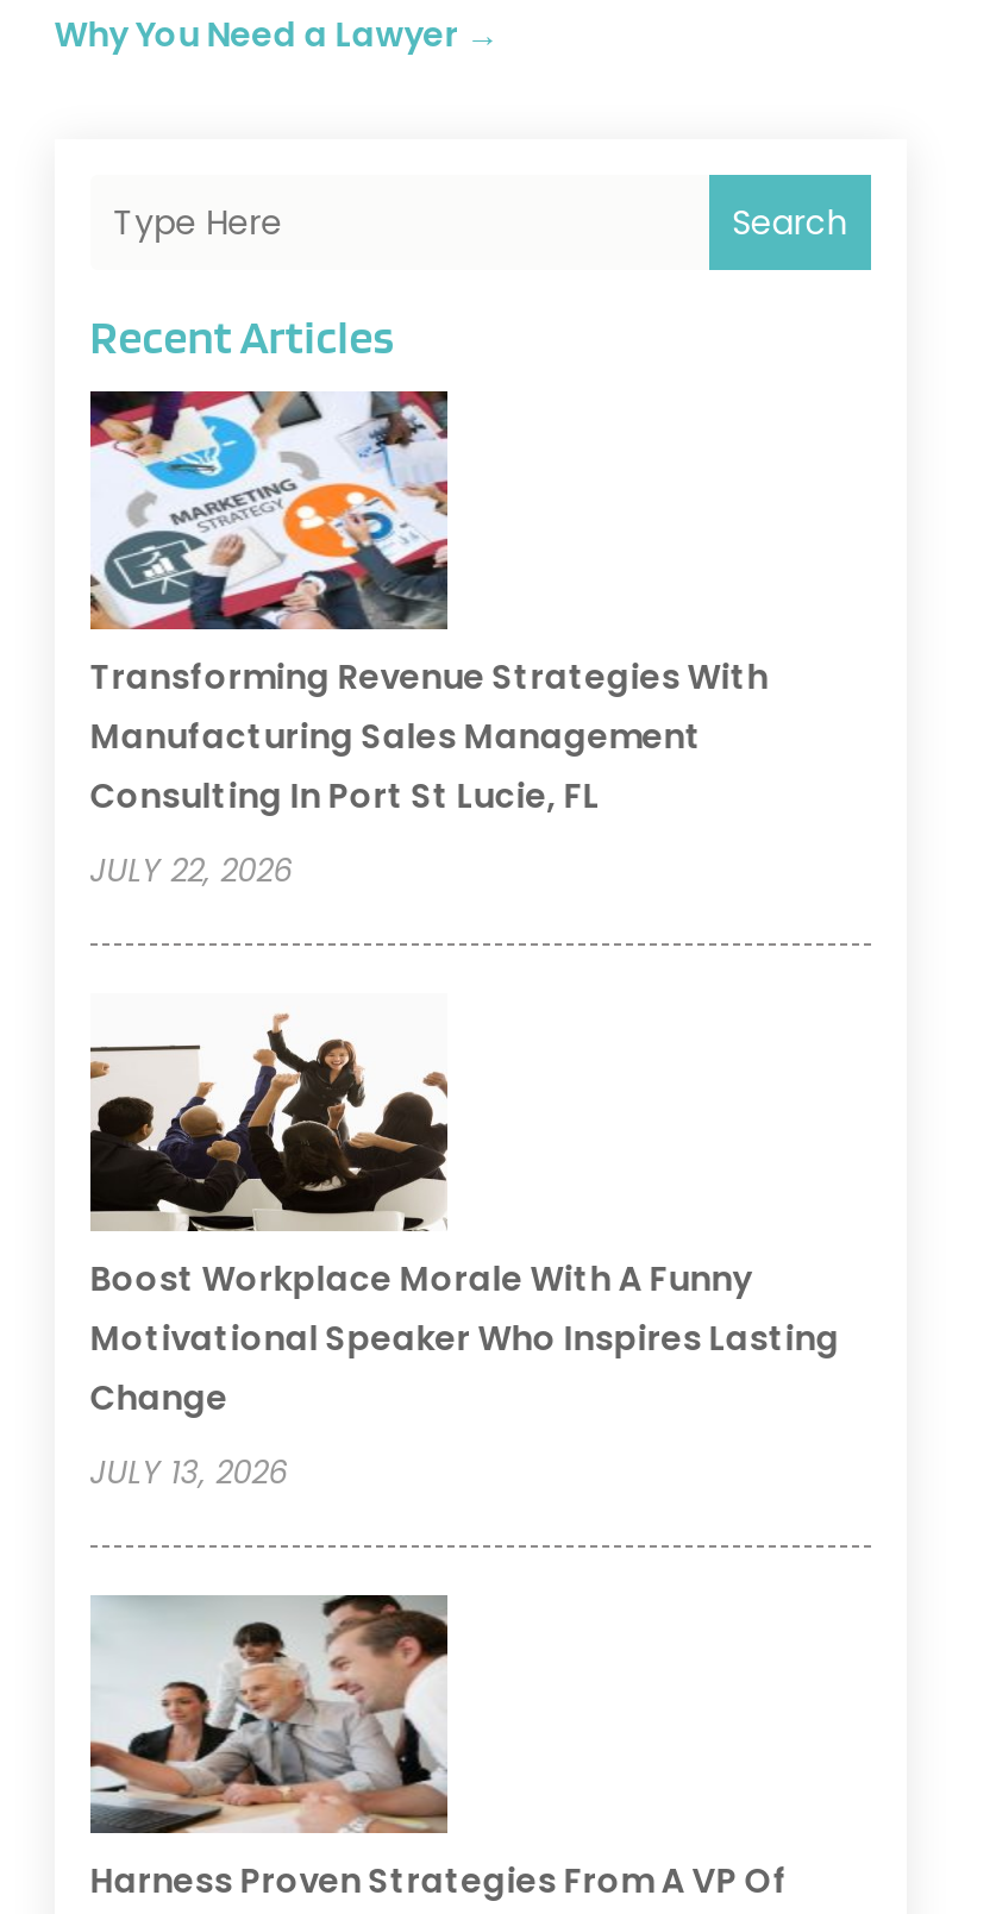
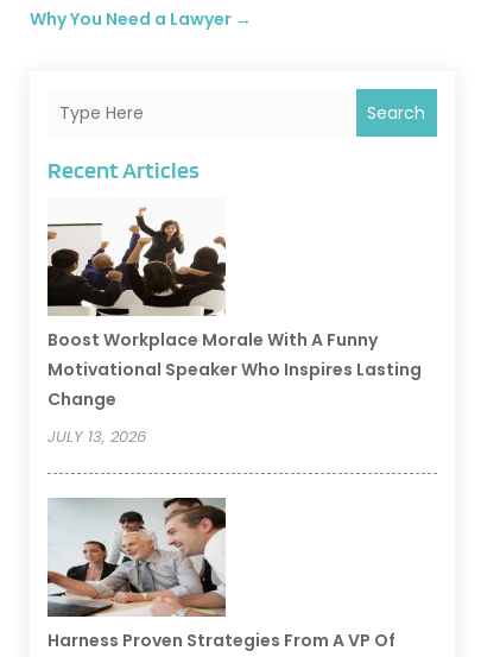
[88,389,768,893] [image] | Transforming Revenue Strategies With | Manufacturing Sales Management | Consulting In Port St Lucie, FL | JULY 22, 2026 -> none

